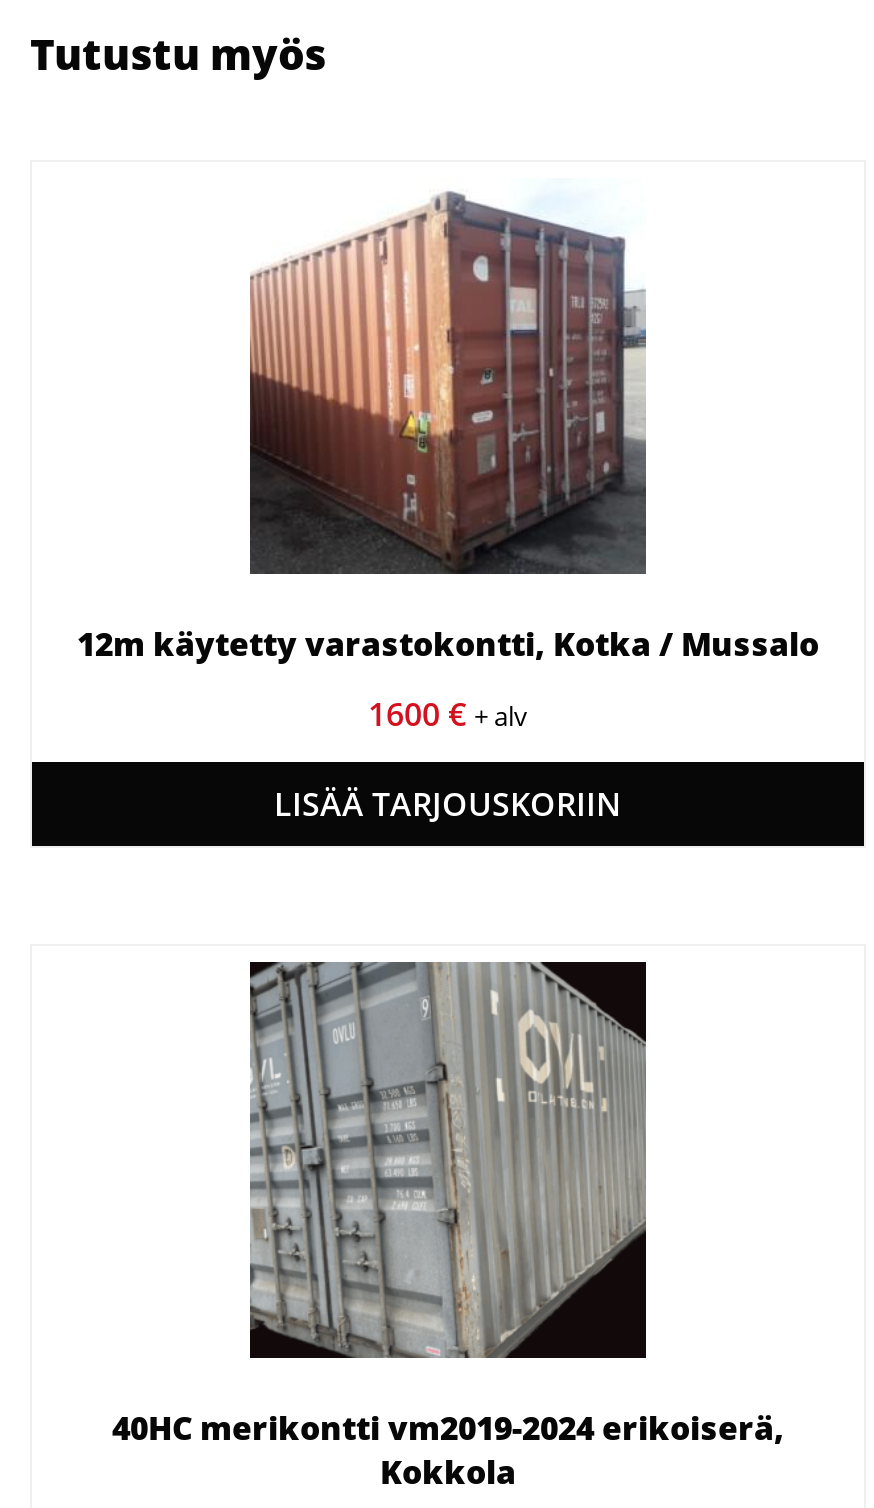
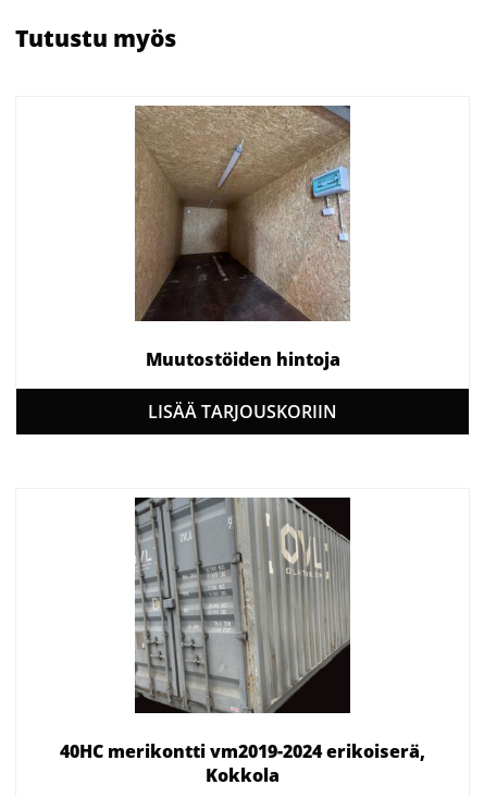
[77,190,819,736] [image] | 12m käytetty varastokontti, Kotka / Mussalo | 1600 € + alv -> [134,105,351,371] [image] | Muutostöiden hintoja

